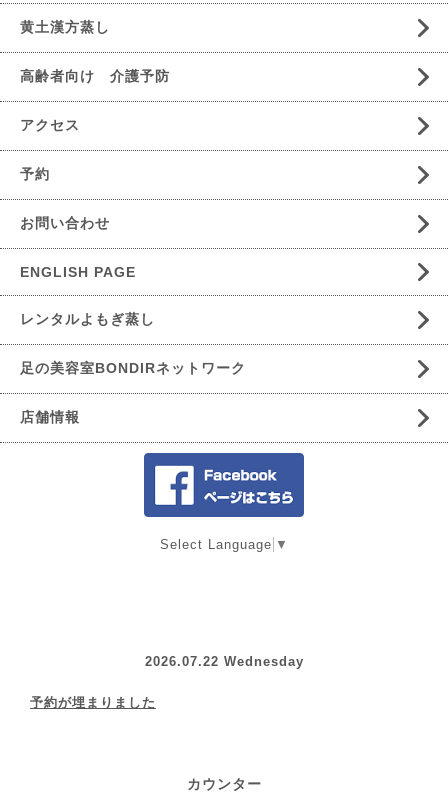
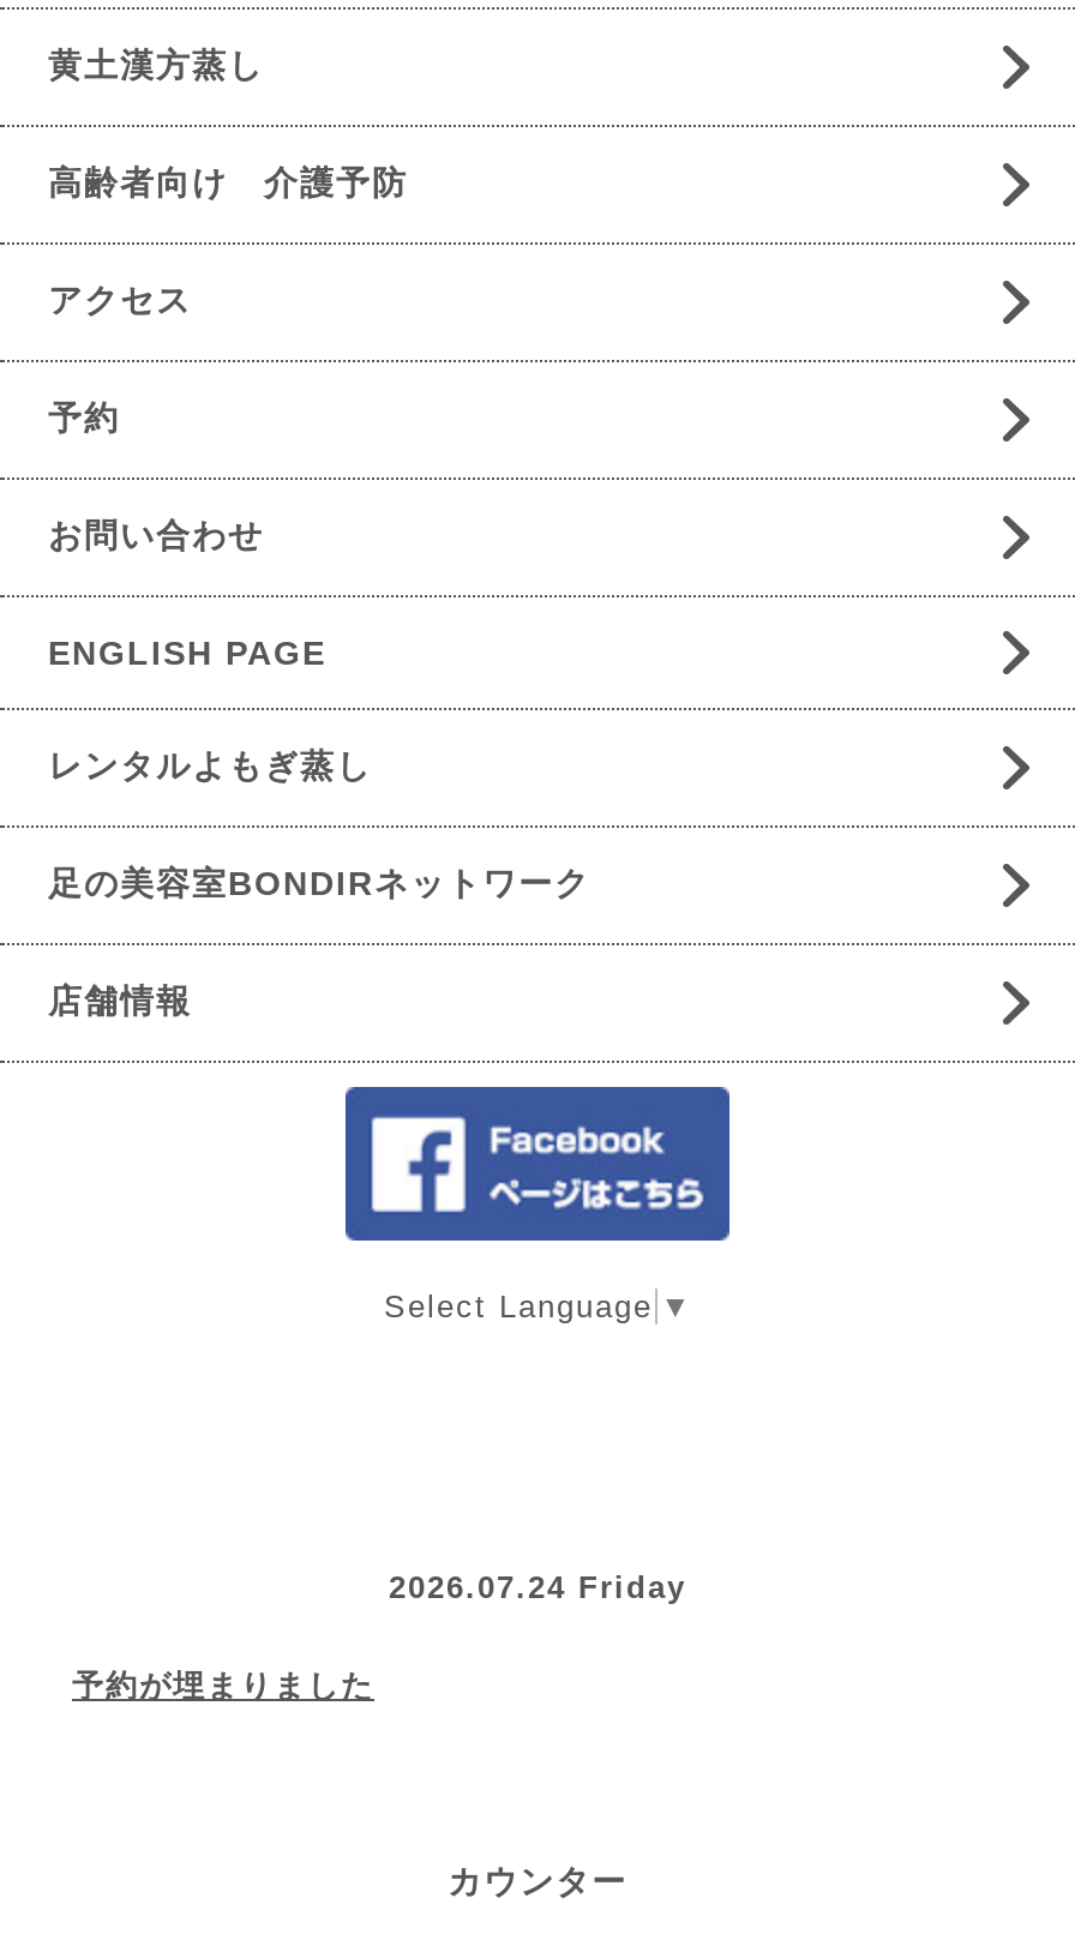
[144,653,303,668] 2026.07.22 Wednesday -> [389,1568,686,1604] 2026.07.24 Friday

